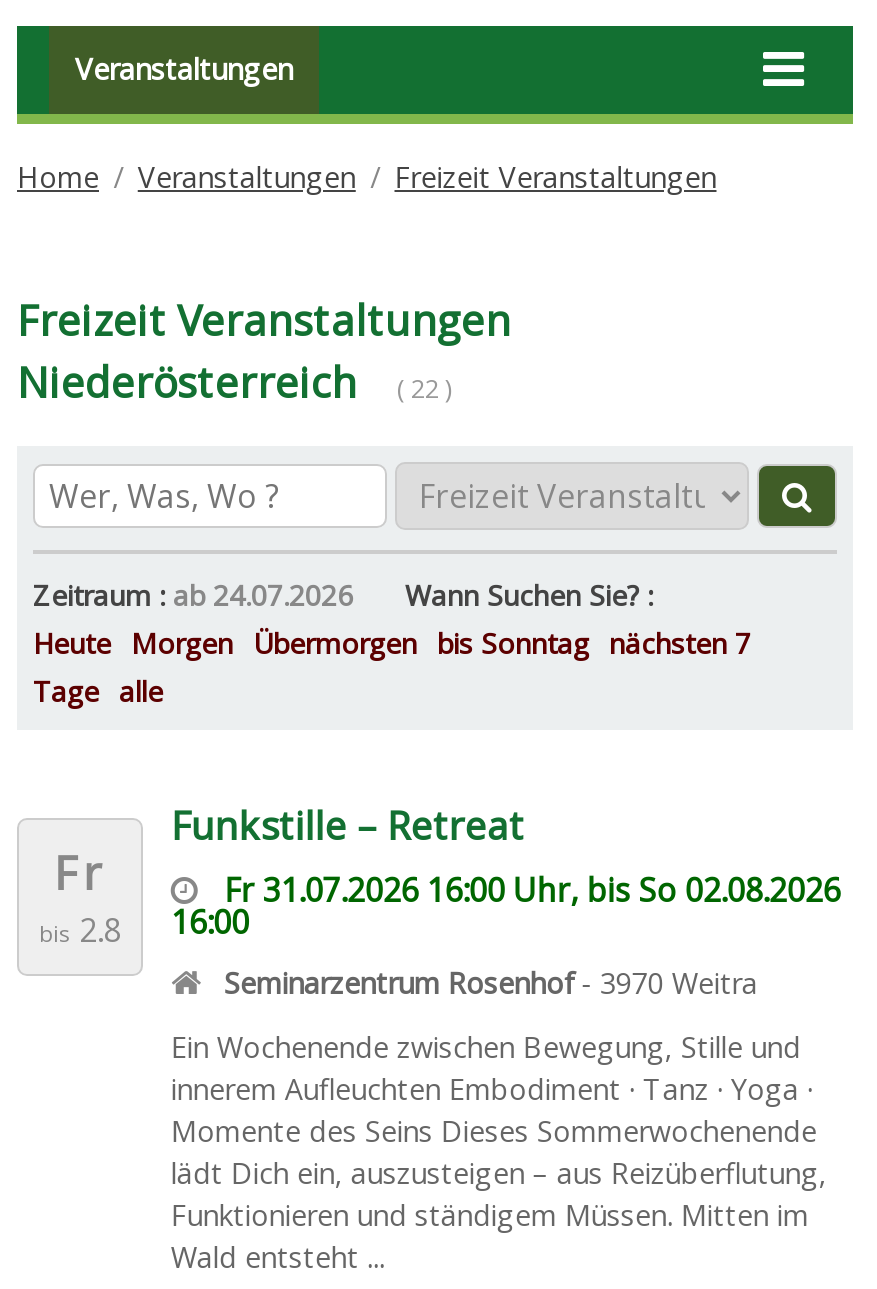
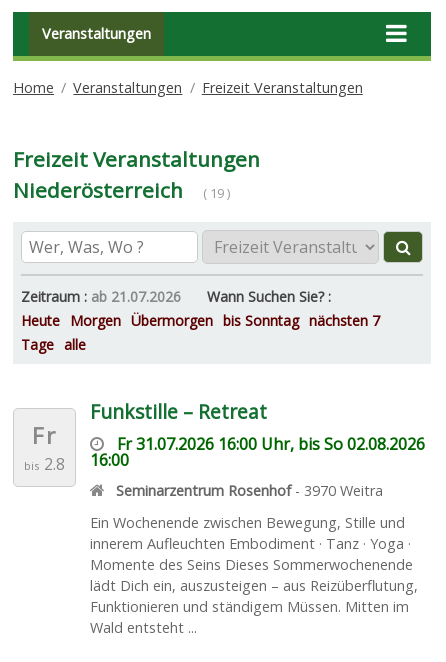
[17,354,451,410] Niederösterreich ( 22 ) -> [13,176,230,204] Niederösterreich ( 19 )
[33,576,653,614] Zeitraum : ab 24.07.2026 Wann Suchen Sie? : -> [21,287,331,306] Zeitraum : ab 21.07.2026 Wann Suchen Sie? :

